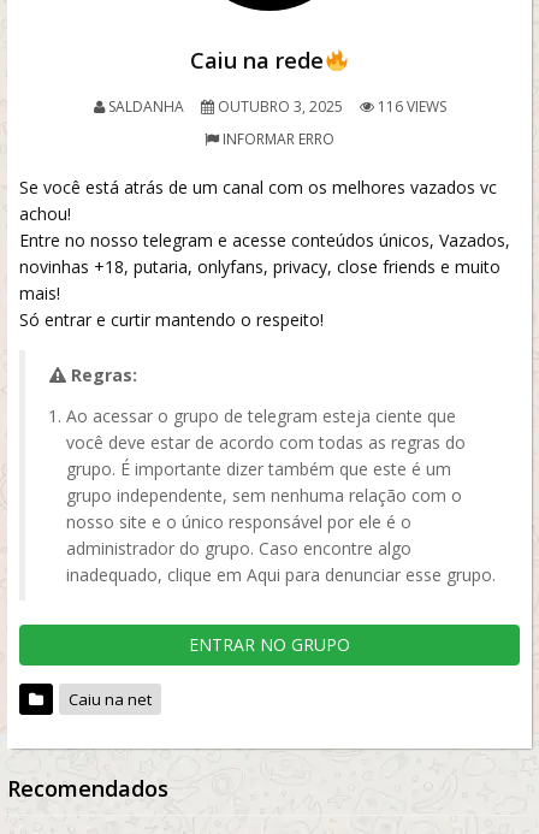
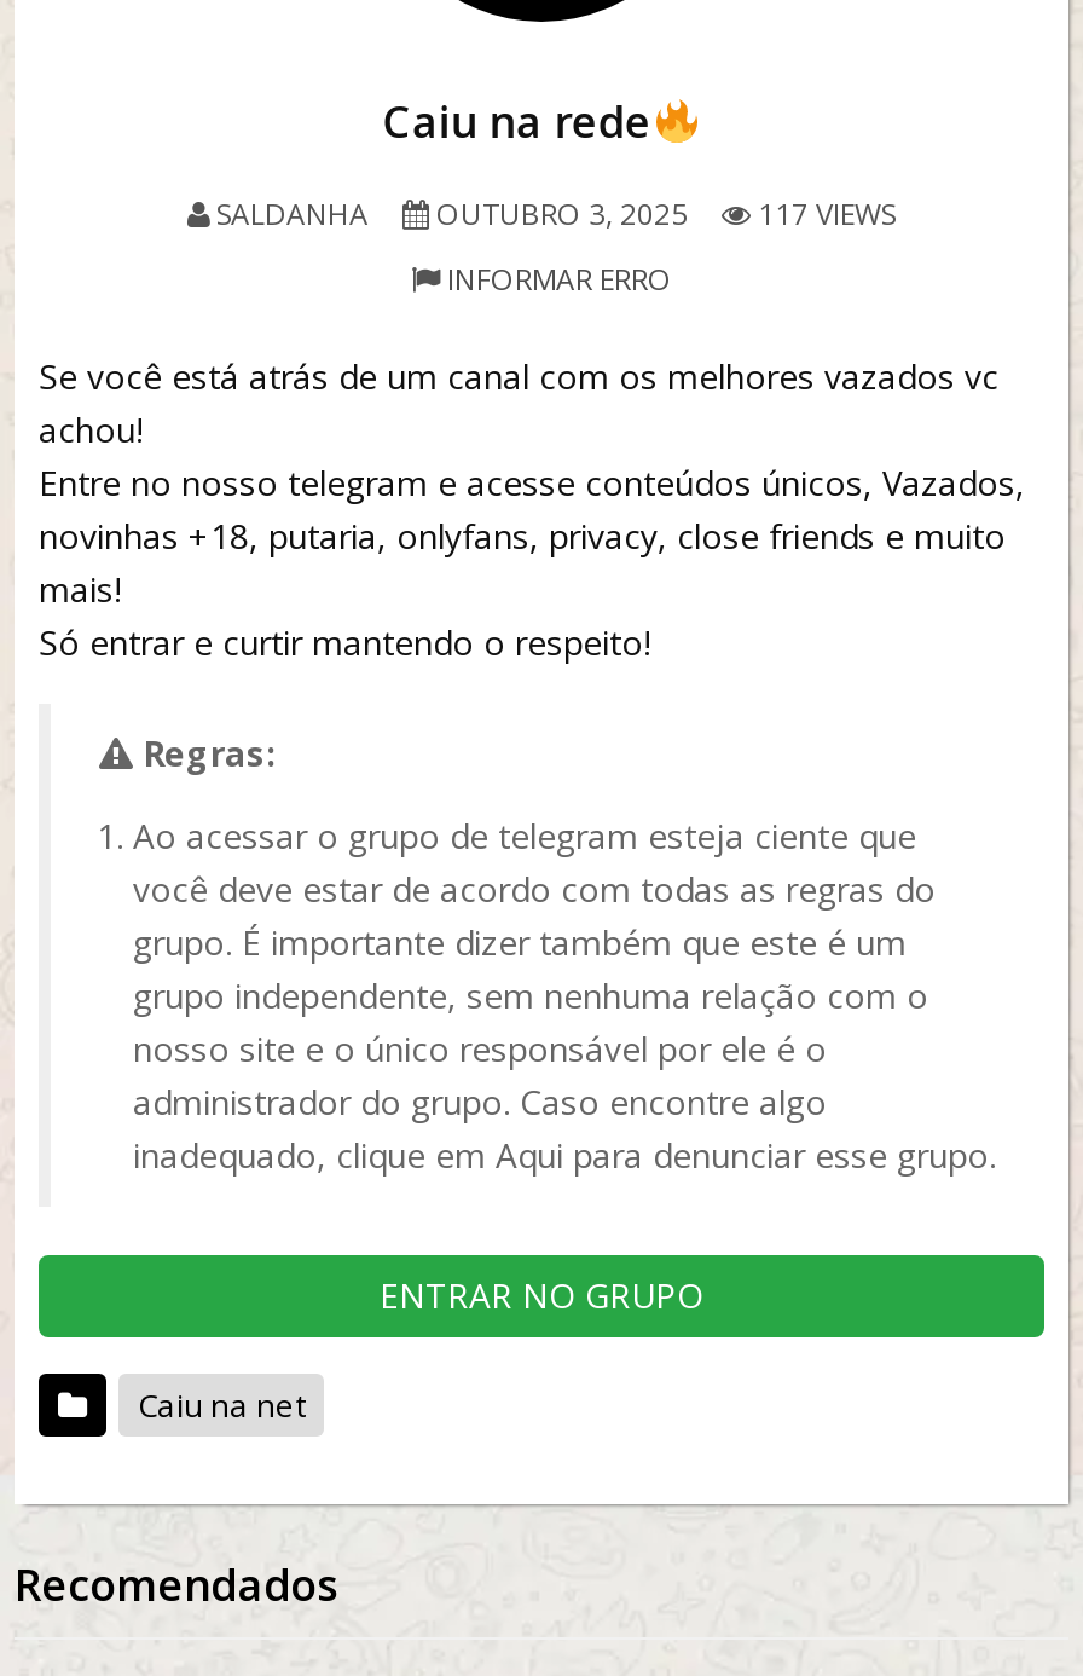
[104,96,446,117] SALDANHA OUTUBRO 3, 2025 116 VIEWS -> [209,193,896,235] SALDANHA OUTUBRO 3, 2025 117 VIEWS

